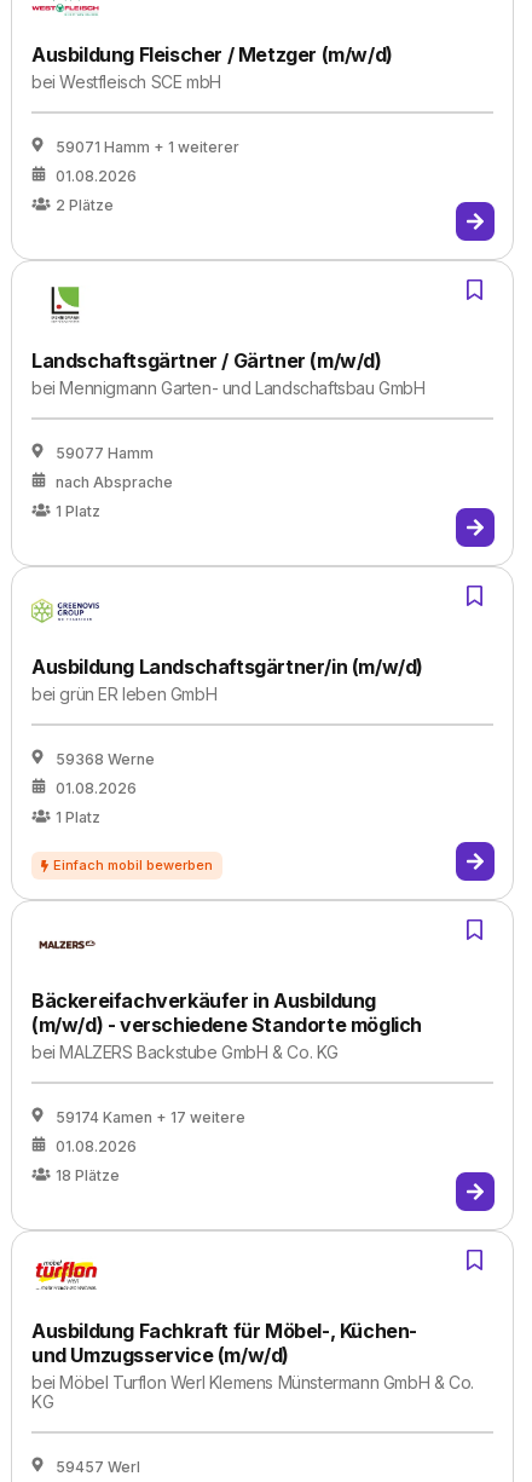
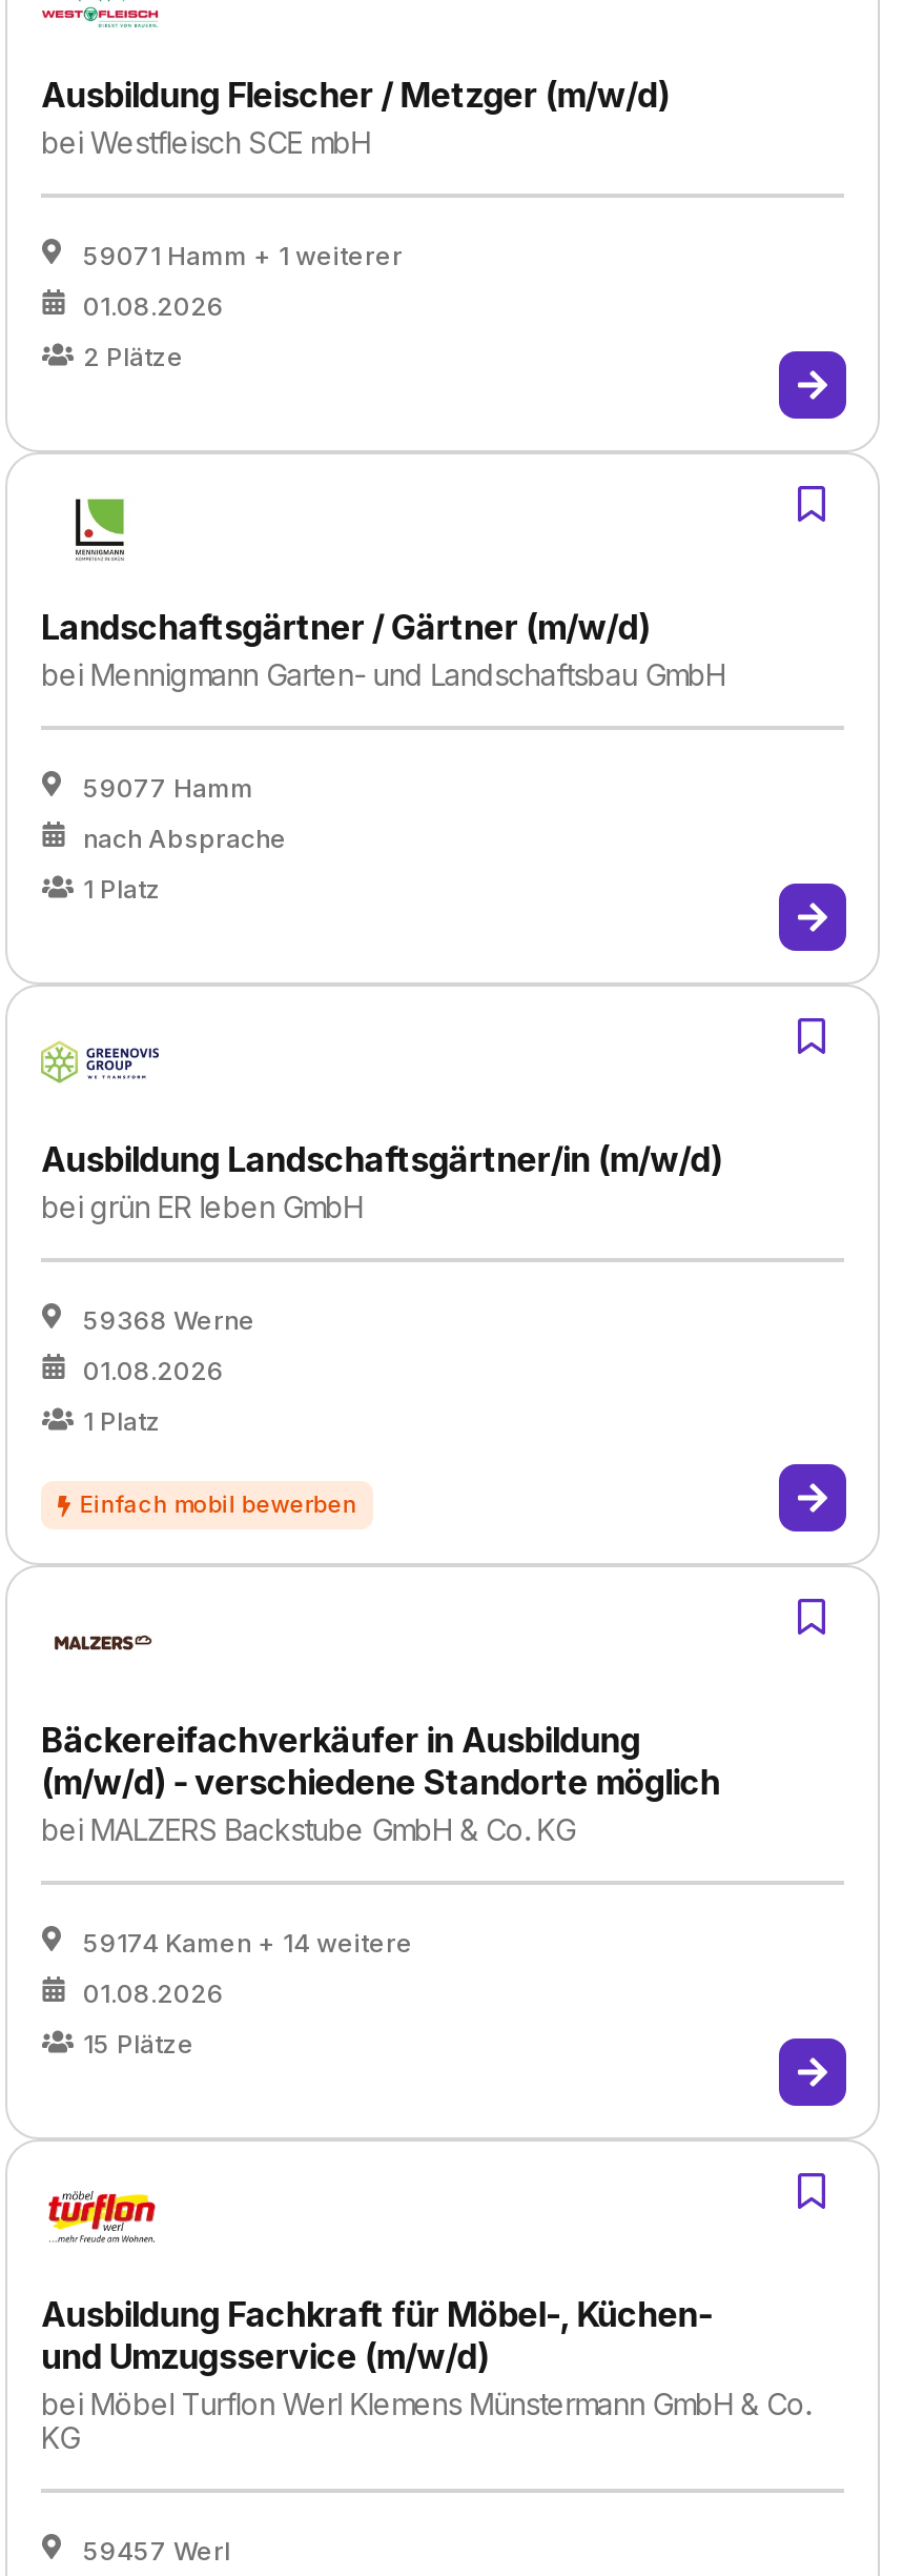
[56,1108,245,1126] 59174 Kamen + 17 weitere -> [83,1927,413,1959] 59174 Kamen + 14 weitere
[56,1166,120,1184] 18 Plätze -> [83,2028,194,2060] 15 Plätze

